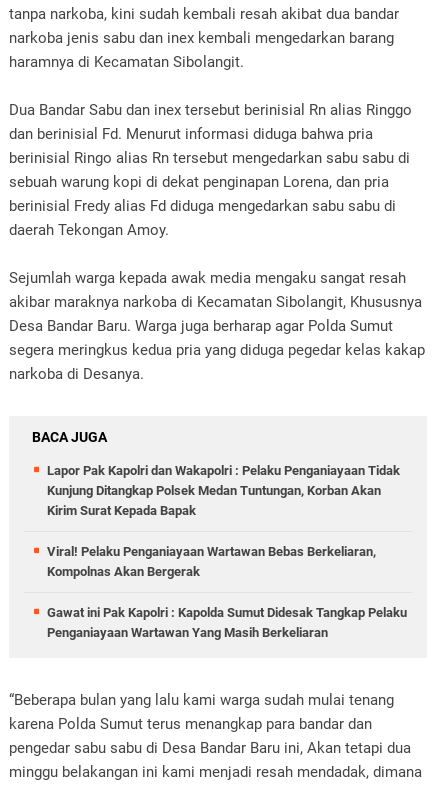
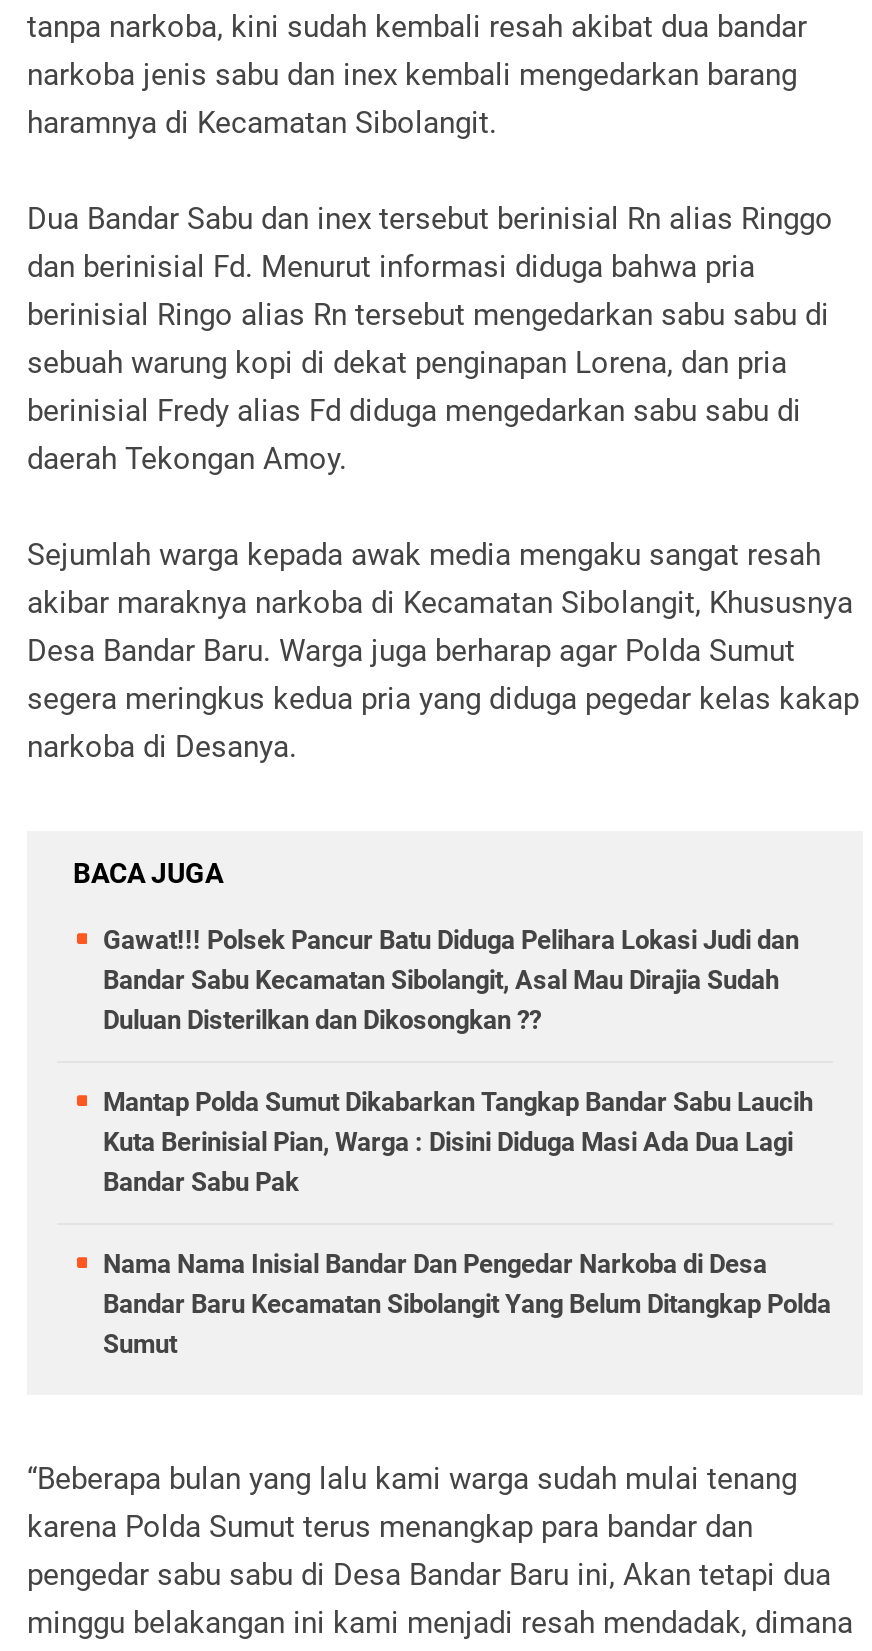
[47,463,400,518] Lapor Pak Kapolri dan Wakapolri : Pelaku Penganiayaan Tidak | Kunjung Ditangkap Polsek Medan Tuntungan, Korban Akan | Kirim Surat Kepada Bapak -> [103,925,799,1035] Gawat!!! Polsek Pancur Batu Diduga Pelihara Lokasi Judi dan | Bandar Sabu Kecamatan Sibolangit, Asal Mau Dirajia Sudah | Duluan Disterilkan dan Dikosongkan ??
[47,544,376,579] Viral! Pelaku Penganiayaan Wartawan Bebas Berkeliaran, | Kompolnas Akan Bergerak -> [103,1087,813,1197] Mantap Polda Sumut Dikabarkan Tangkap Bandar Sabu Laucih | Kuta Berinisial Pian, Warga : Disini Diduga Masi Ada Dua Lagi | Bandar Sabu Pak
[47,605,407,640] Gawat ini Pak Kapolri : Kapolda Sumut Didesak Tangkap Pelaku | Penganiayaan Wartawan Yang Masih Berkeliaran -> [103,1249,831,1359] Nama Nama Inisial Bandar Dan Pengedar Narkoba di Desa | Bandar Baru Kecamatan Sibolangit Yang Belum Ditangkap Polda | Sumut

